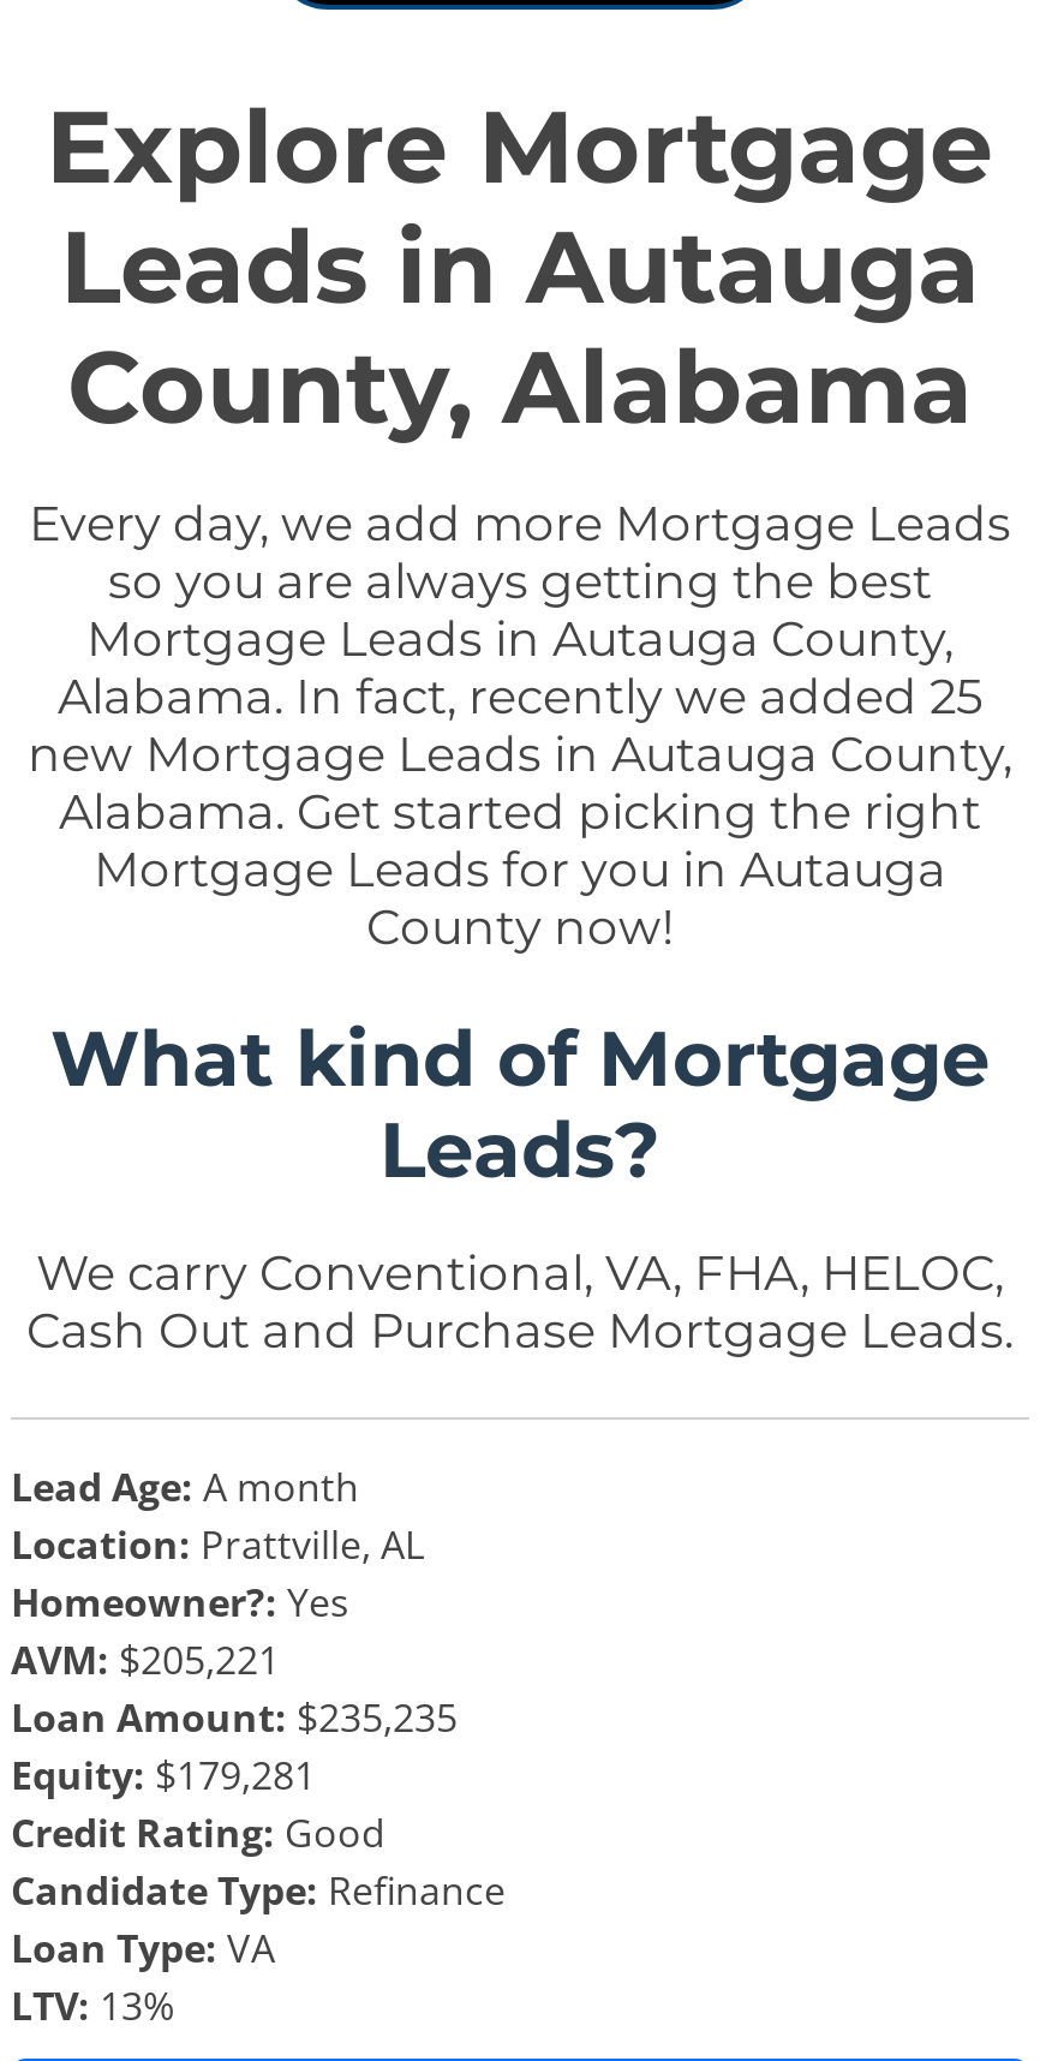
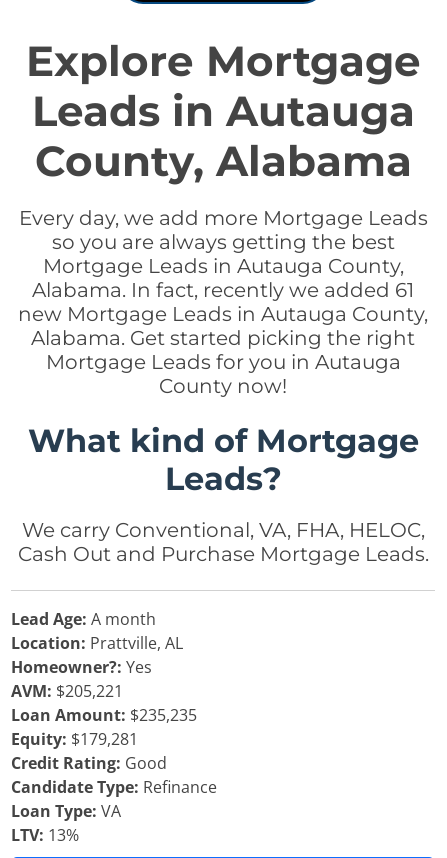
[58,668,982,725] Alabama. In fact, recently we added 25 -> [32,278,414,302] Alabama. In fact, recently we added 61

